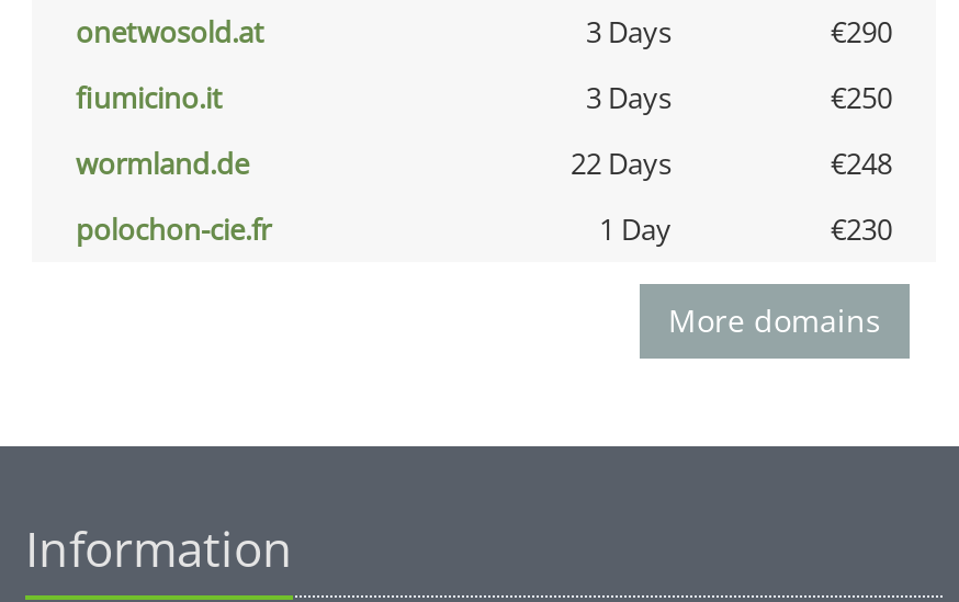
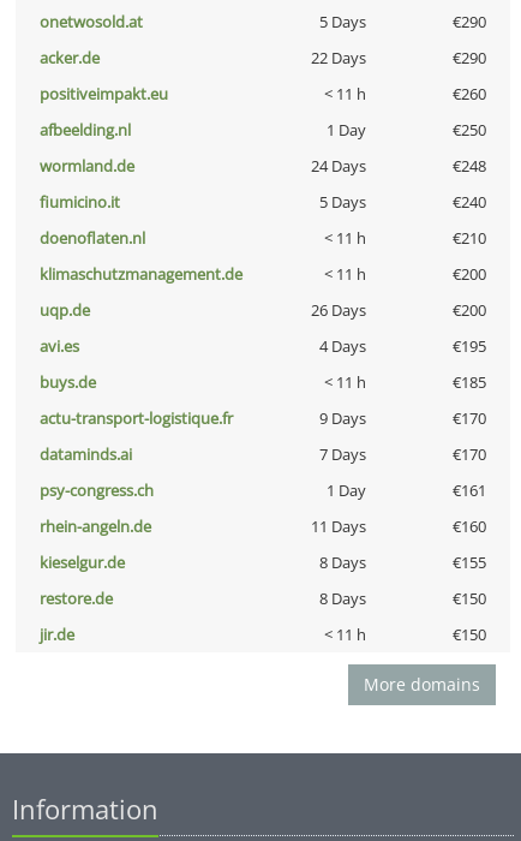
[586,12,672,52] 3 Days -> [319,11,366,32] 5 Days
[76,78,672,117] fiumicino.it | 3 Days -> [40,47,486,141] acker.de | 22 Days | €290 | positiveimpakt.eu | < 11 h | €260 | afbeelding.nl | 1 Day
[571,144,672,183] 22 Days -> [310,155,366,177] 24 Days
[76,209,271,249] polochon-cie.fr -> [40,191,486,501] fiumicino.it | 5 Days | €240 | doenoflaten.nl | < 11 h | €210 | klimaschutzmanagement.de | < 11 h | €200 | uqp.de | 26 Days | €200 | avi.es | 4 Days | €195 | buys.de | < 11 h | €185 | actu-transport-logistique.fr | 9 Days | €170 | dataminds.ai | 7 Days | €170 | psy-congress.ch
[831,209,892,249] €230 -> [40,479,486,645] €161 | rhein-angeln.de | 11 Days | €160 | kieselgur.de | 8 Days | €155 | restore.de | 8 Days | €150 | jir.de | < 11 h | €150

